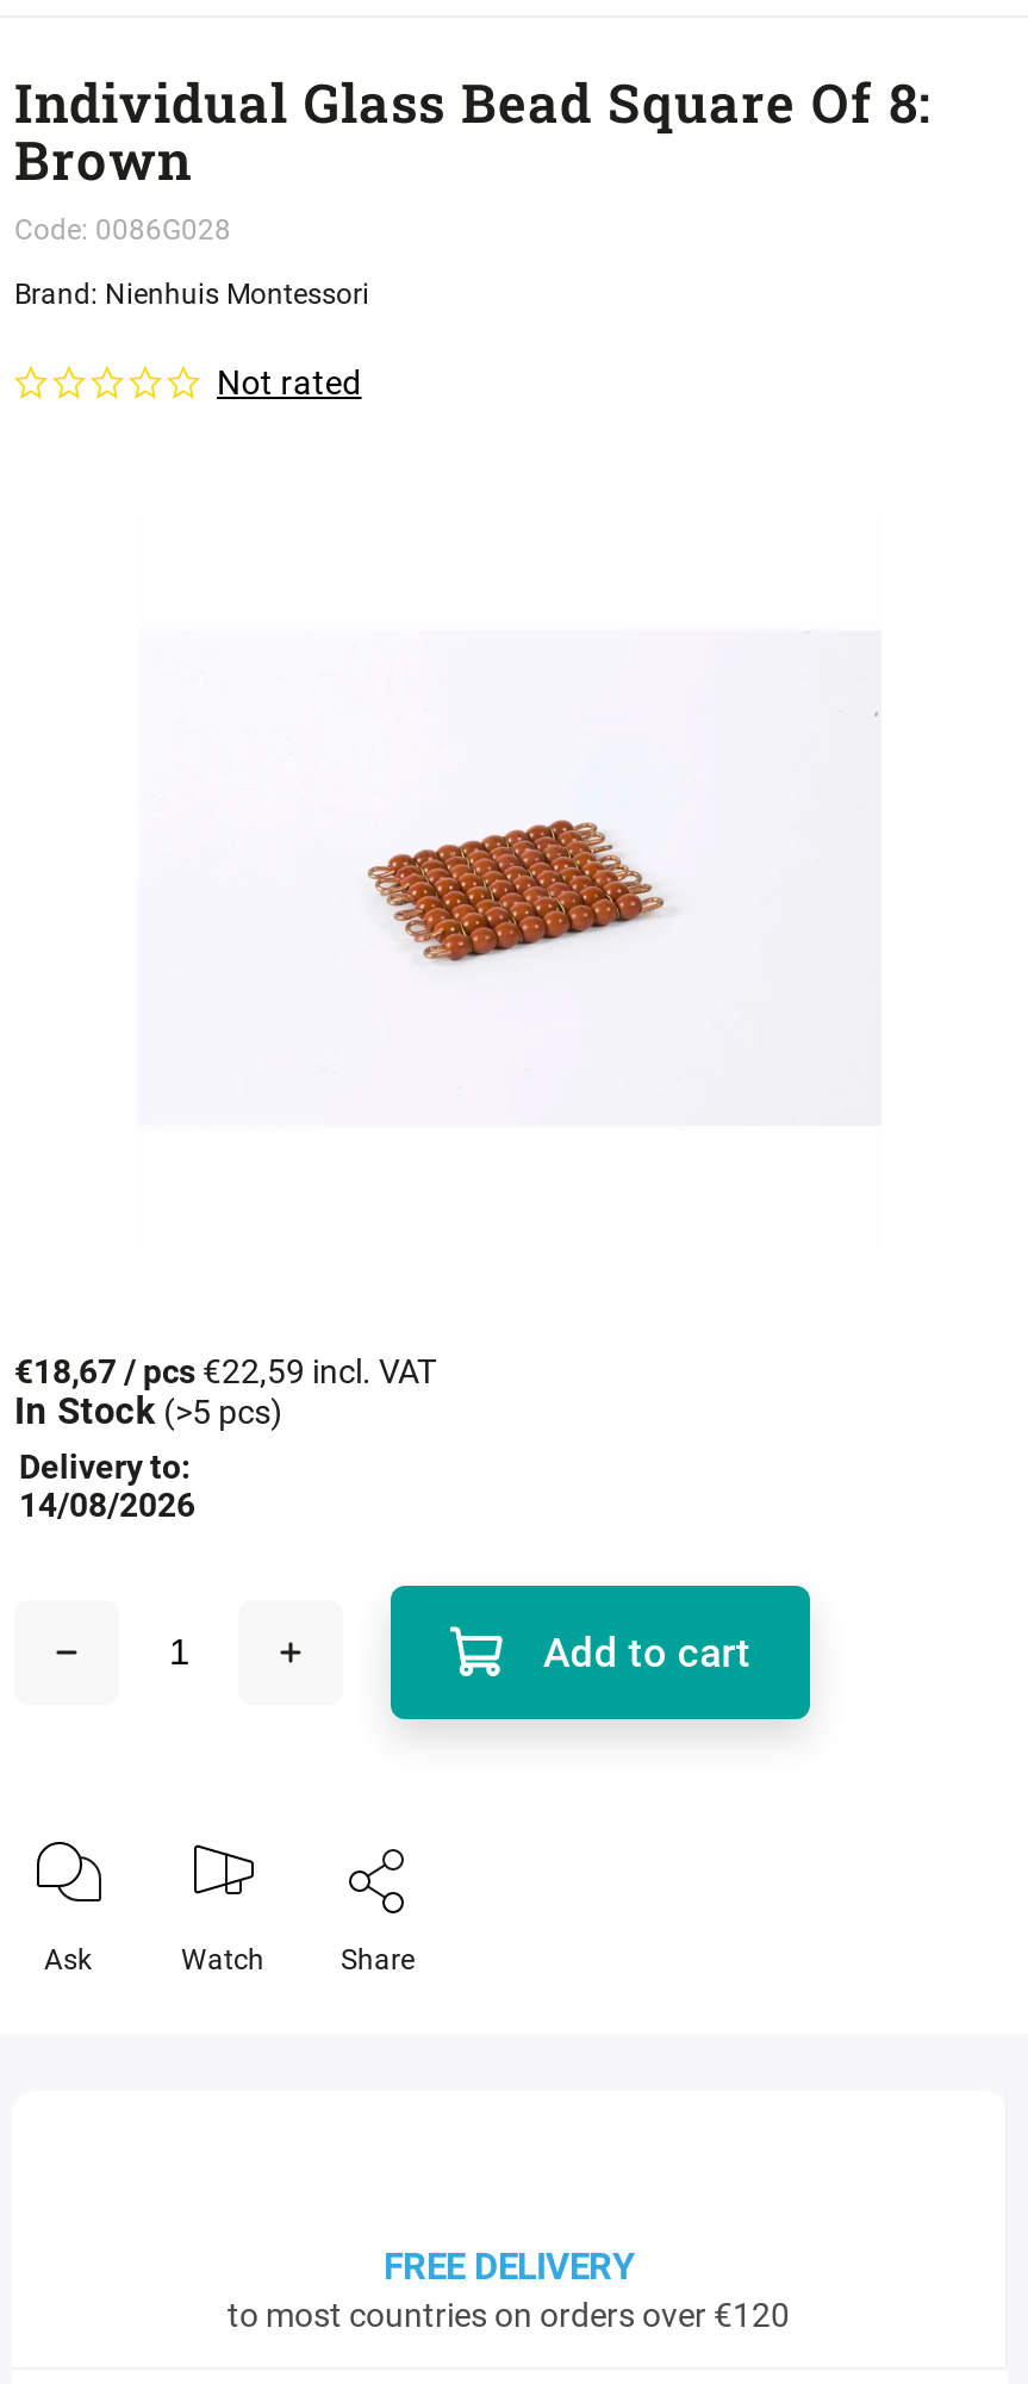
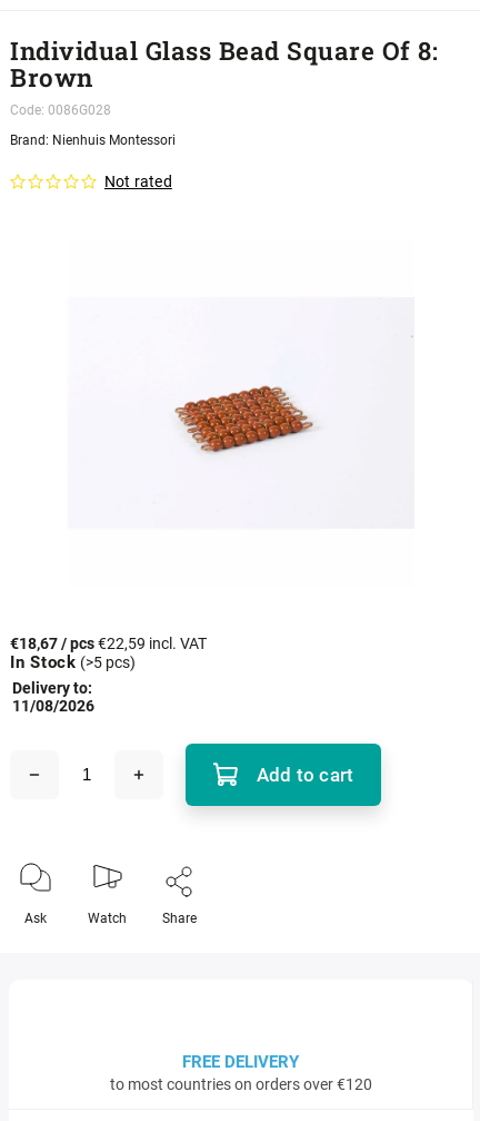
[19,1486,195,1524] 14/08/2026 -> [12,697,94,715] 11/08/2026

